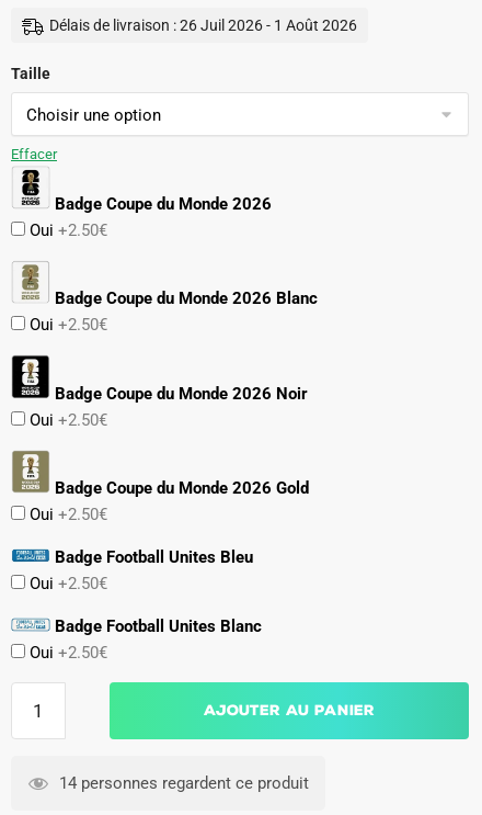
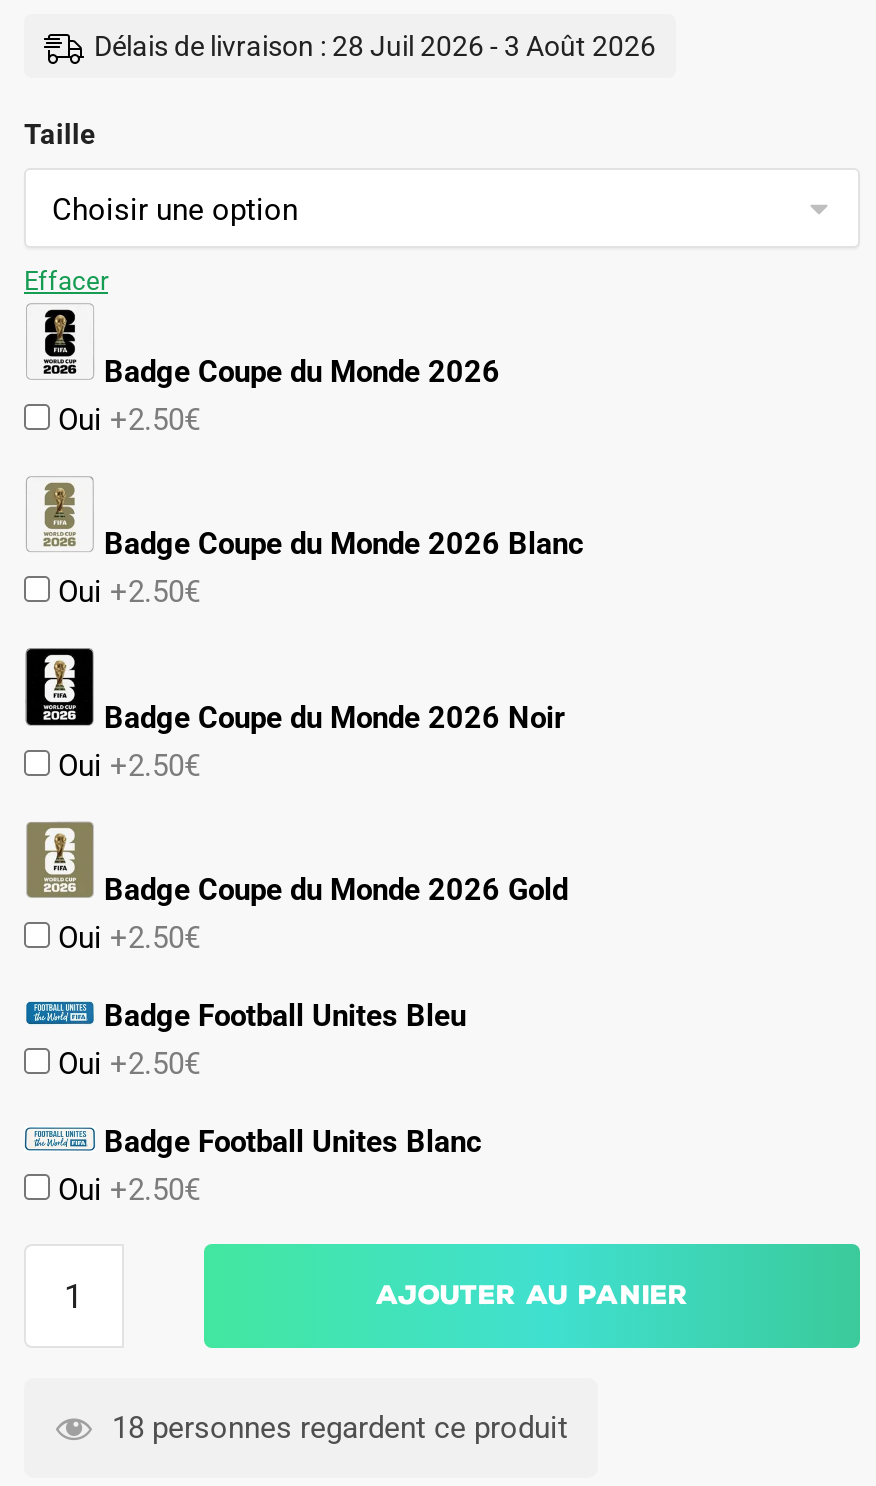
[49,16,357,34] Délais de livraison : 26 Juil 2026 - 1 Août 2026 -> [94,30,656,62] Délais de livraison : 28 Juil 2026 - 3 Août 2026
[55,774,309,793] 14 personnes regardent ce produit -> [104,1411,568,1447] 18 personnes regardent ce produit

